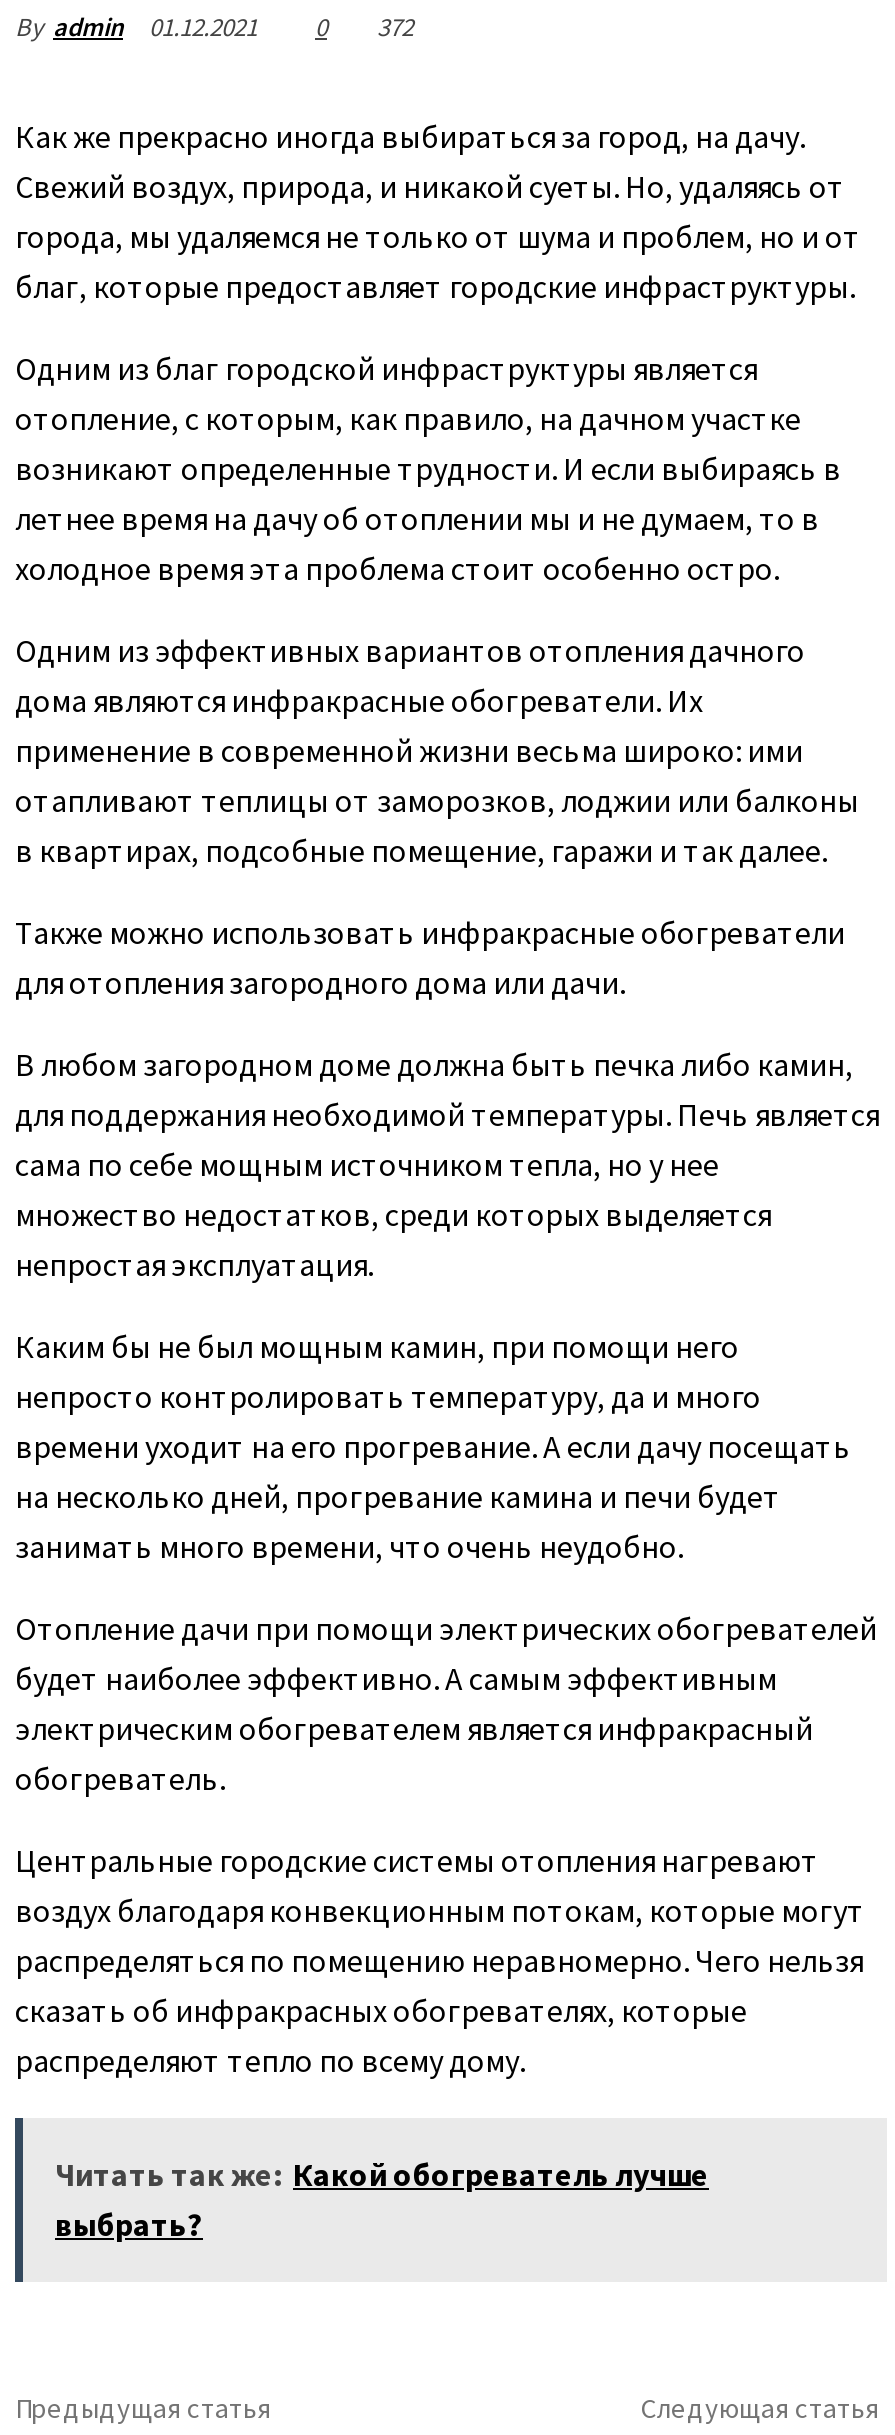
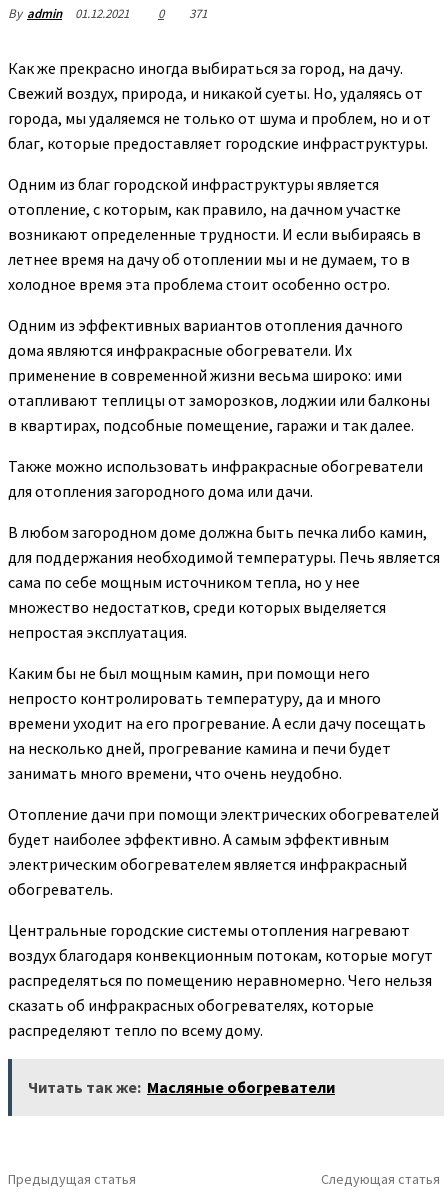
[15,10,413,44] By admin 01.12.2021 0 372 -> [8,5,207,22] By admin 01.12.2021 0 371
[55,2154,709,2244] Читать так же: Какой обогреватель лучше | выбрать? -> [28,1077,335,1097] Читать так же: Масляные обогреватели

